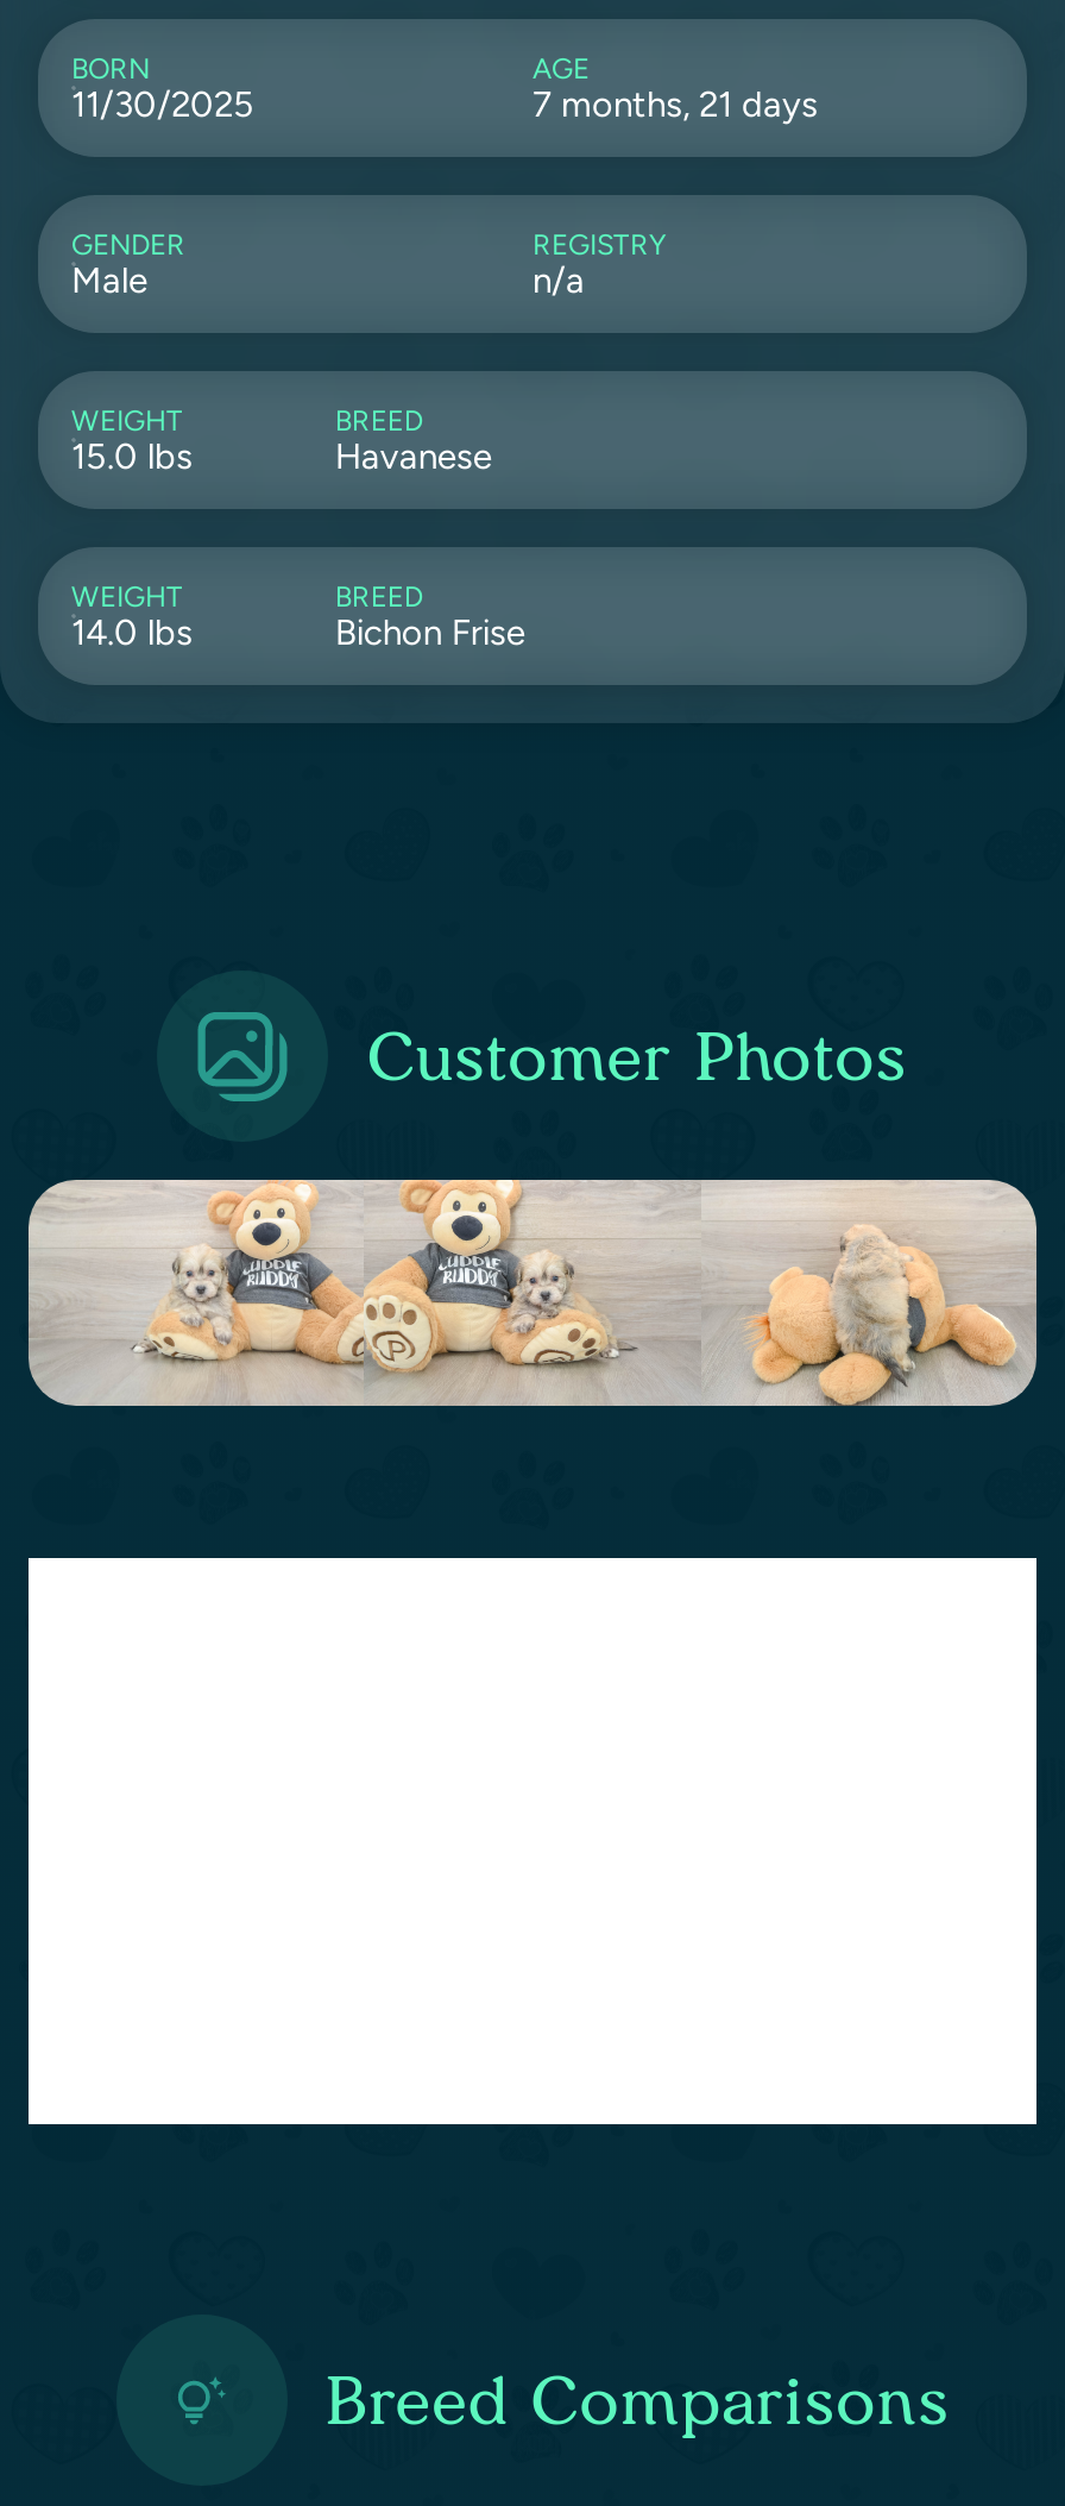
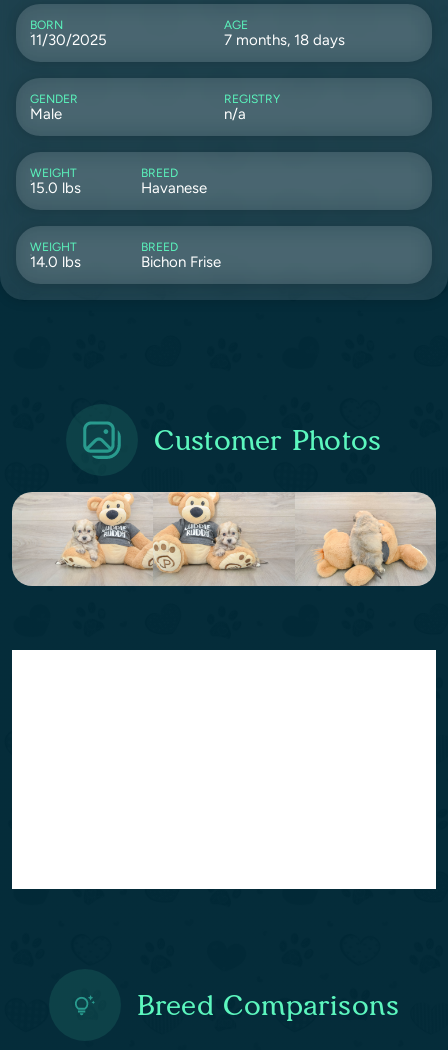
[532,84,818,127] 7 months, 21 days -> [224,31,345,49] 7 months, 18 days

